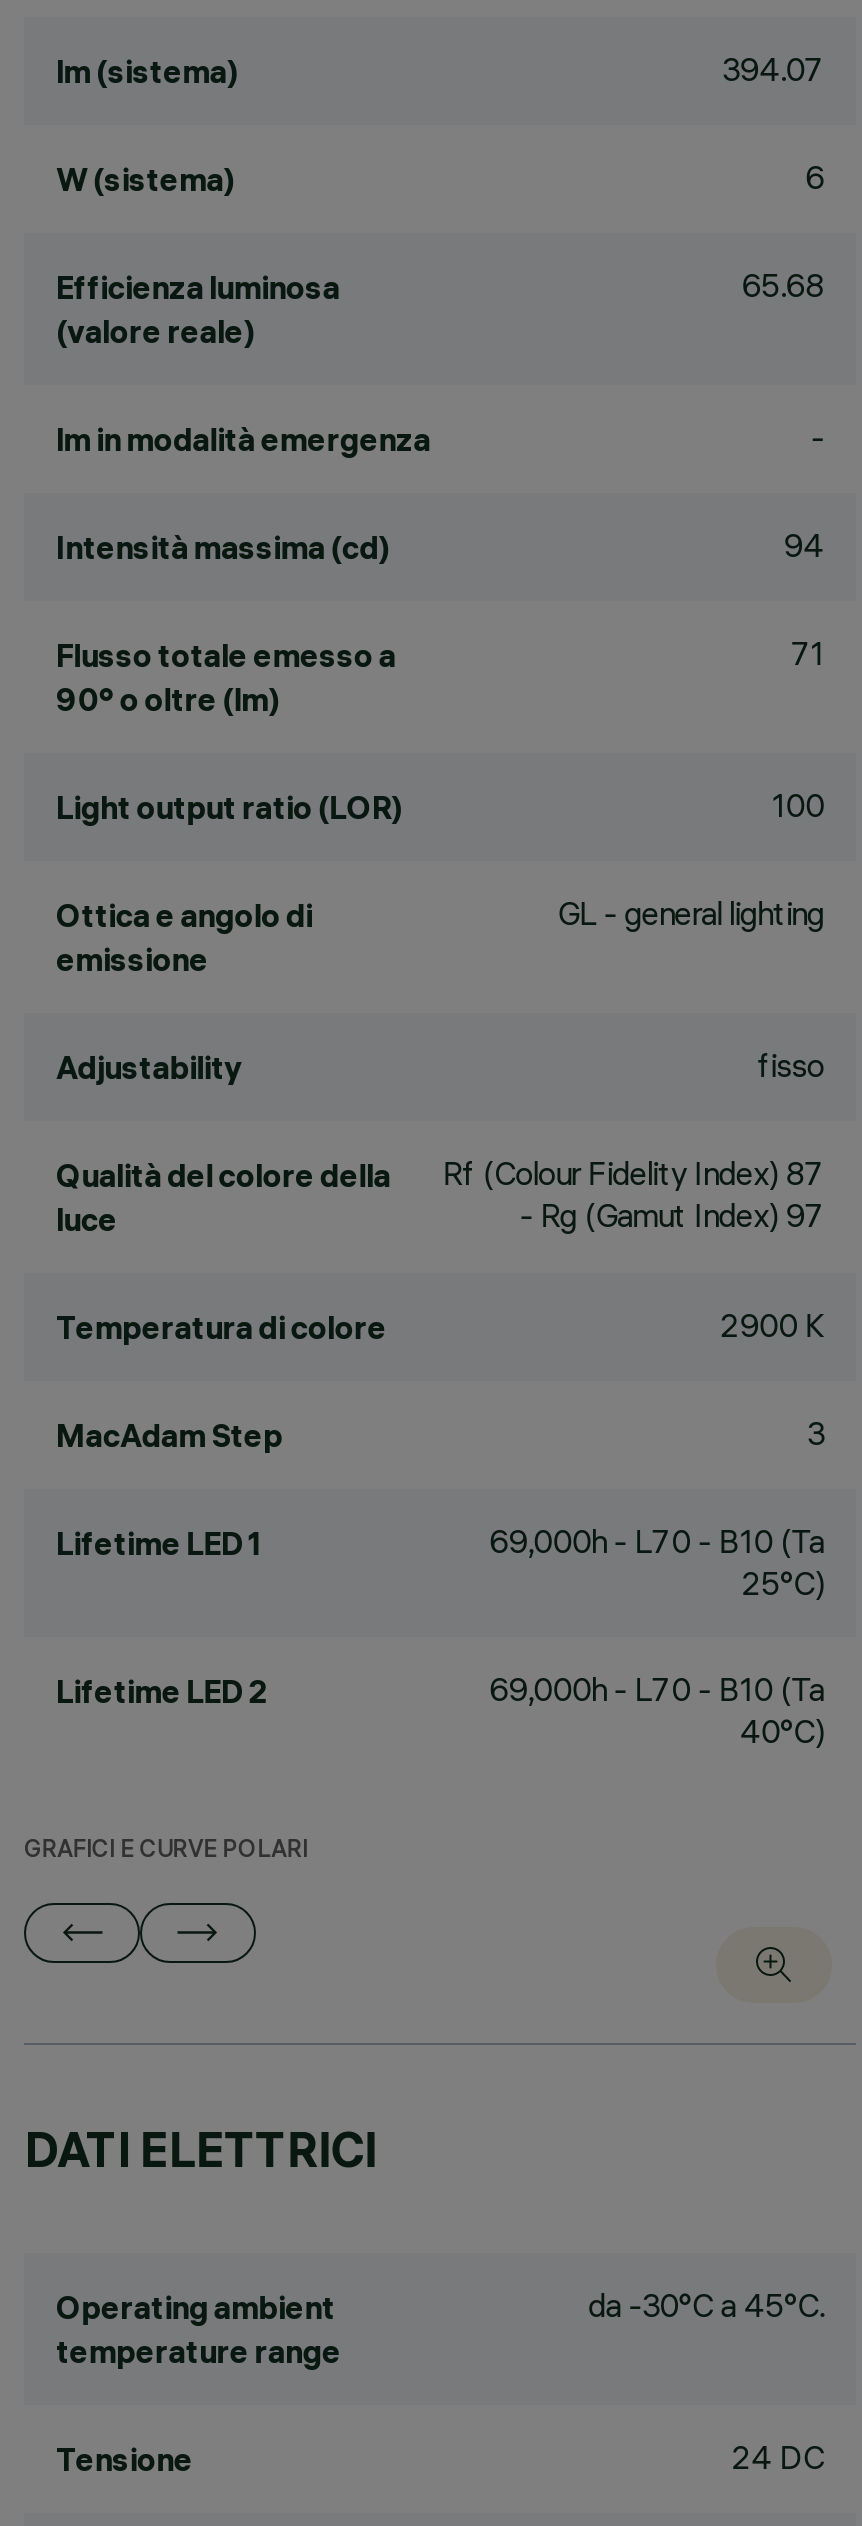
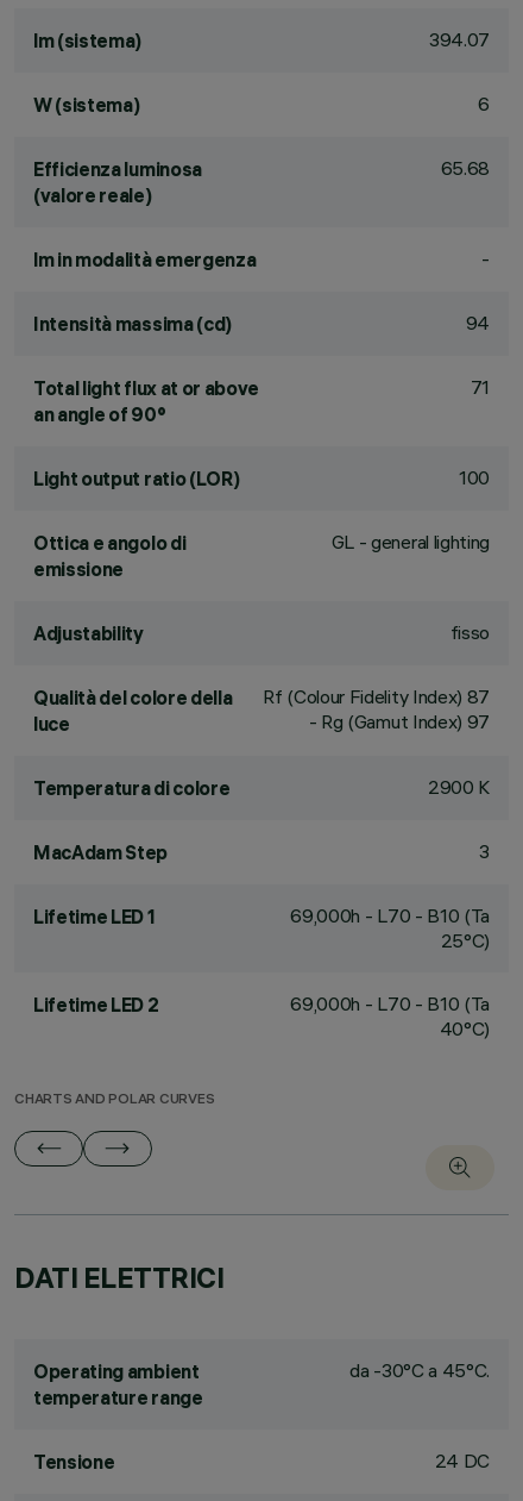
[56,635,396,719] Flusso totale emesso a | 90° o oltre (lm) -> [33,376,259,426] Total light flux at or above | an angle of 90°
[24,1839,307,1865] GRAFICI E CURVE POLARI -> [14,1093,215,1108] CHARTS AND POLAR CURVES

